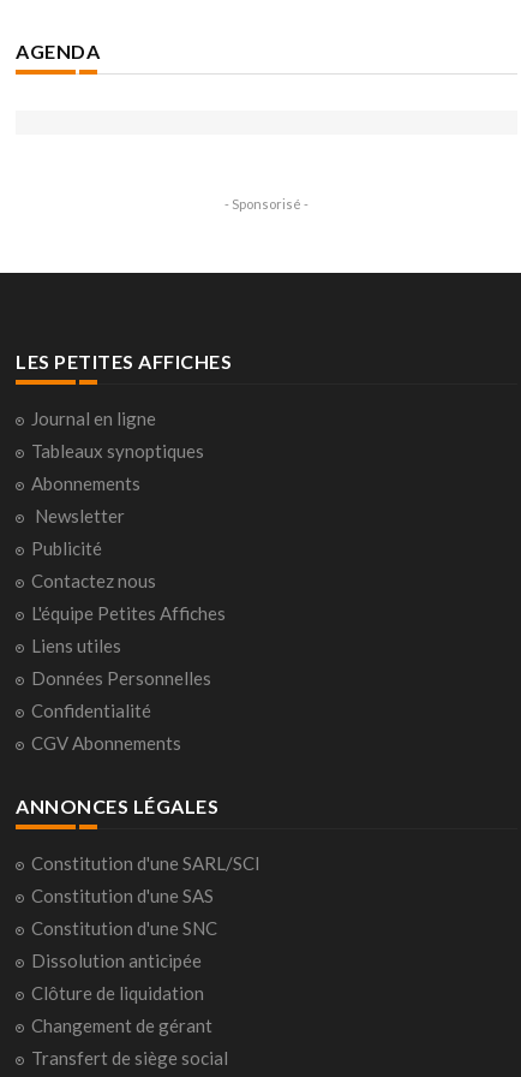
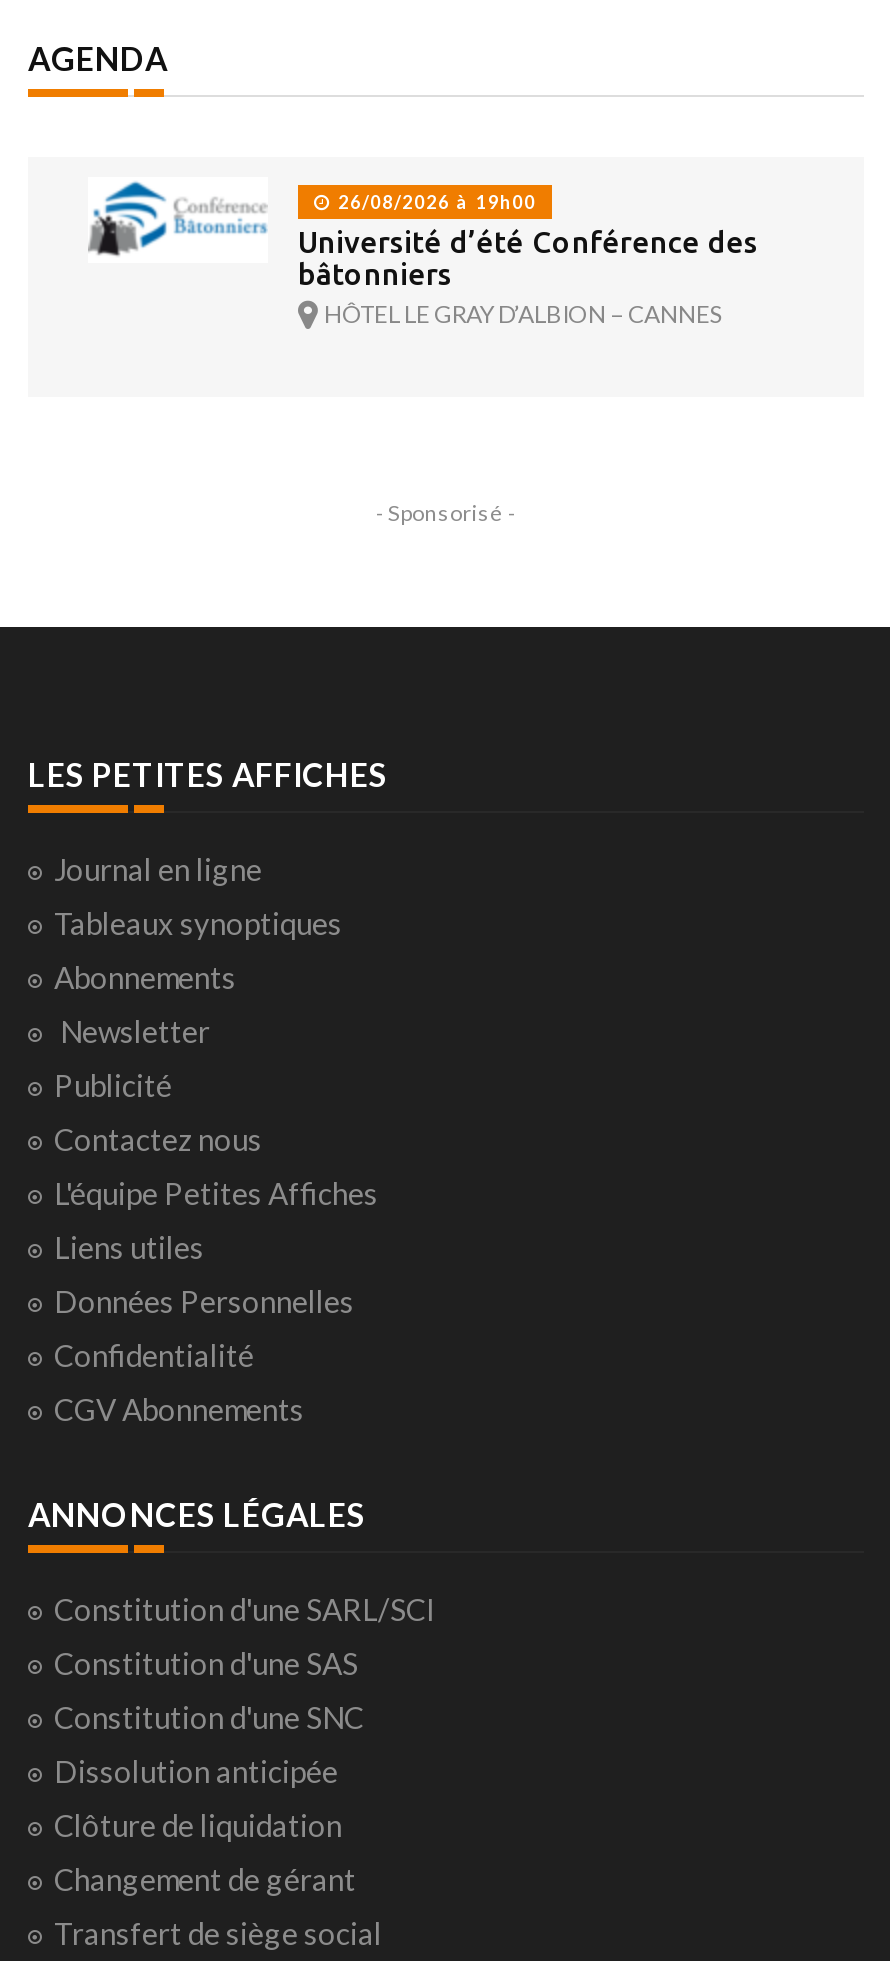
none -> [88,181,758,330] [image] | 26/08/2026 à 19h00 | Université d’été Conférence des | bâtonniers | HÔTEL LE GRAY D’ALBION – CANNES

